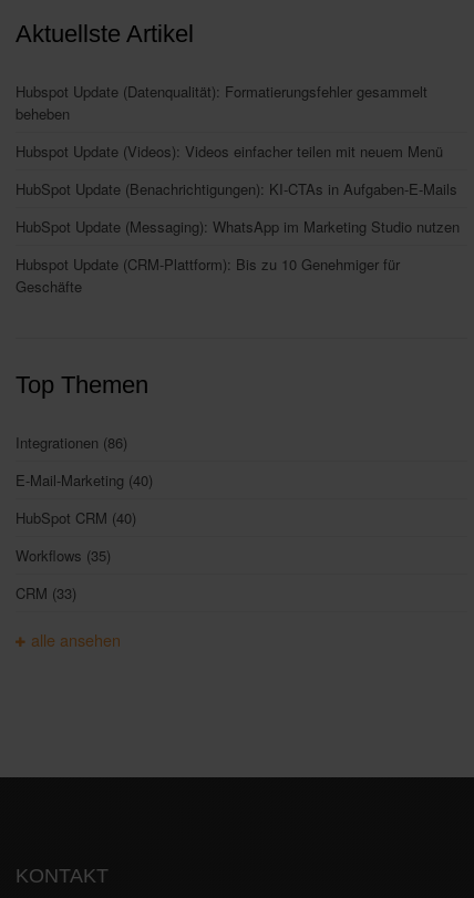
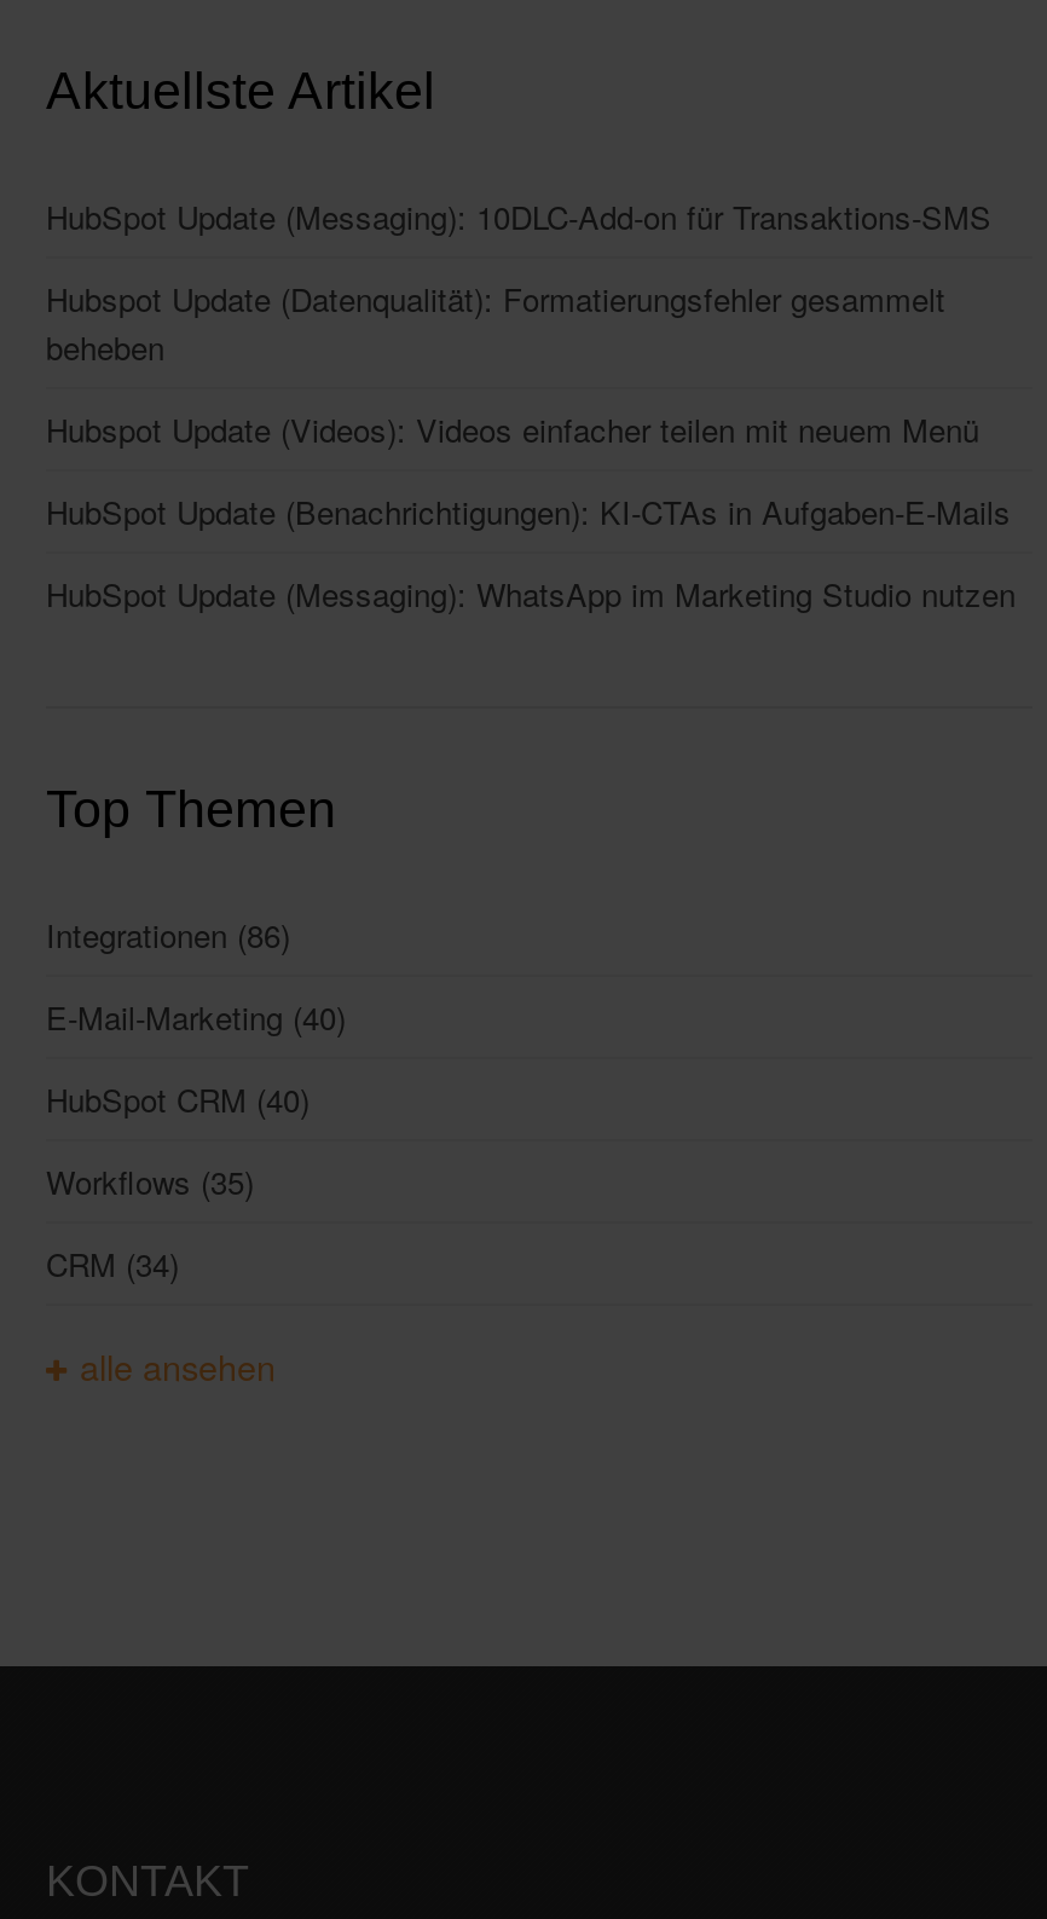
none -> [46,193,991,239] HubSpot Update (Messaging): 10DLC-Add-on für Transaktions-SMS
moved [16,81,460,237] -> [46,275,1016,616]: Hubspot Update (Datenqualität): Formatierungsfehler gesammelt | beheben | Hubspot Update (Videos): Videos einfacher teilen mit neuem Menü | HubSpot Update (Benachrichtigungen): KI-CTAs in Aufgaben-E-Mails | HubSpot Update (Messaging): WhatsApp im Marketing Studio nutzen
[16,253,400,297] Hubspot Update (CRM-Plattform): Bis zu 10 Genehmiger für | Geschäfte -> none
[16,582,76,603] CRM (33) -> [46,1240,179,1286] CRM (34)

